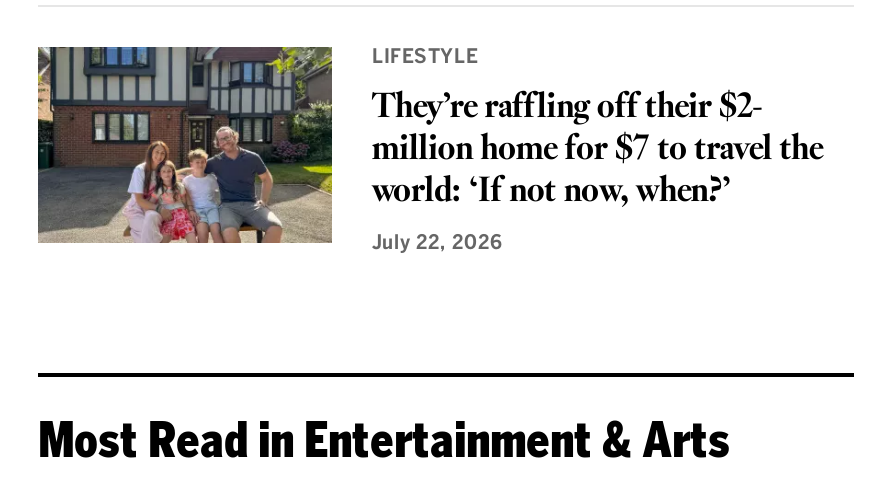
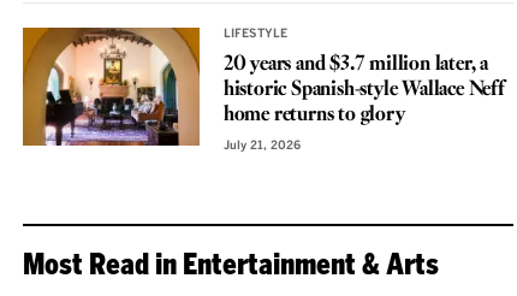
[36,45,823,253] [image] | They’re raffling off their $2- | million home for $7 to travel the | world: ‘If not now, when?’ | July 22, 2026 -> [22,26,505,152] [image] | 20 years and $3.7 million later, a | historic Spanish-style Wallace Neff | home returns to glory | July 21, 2026

